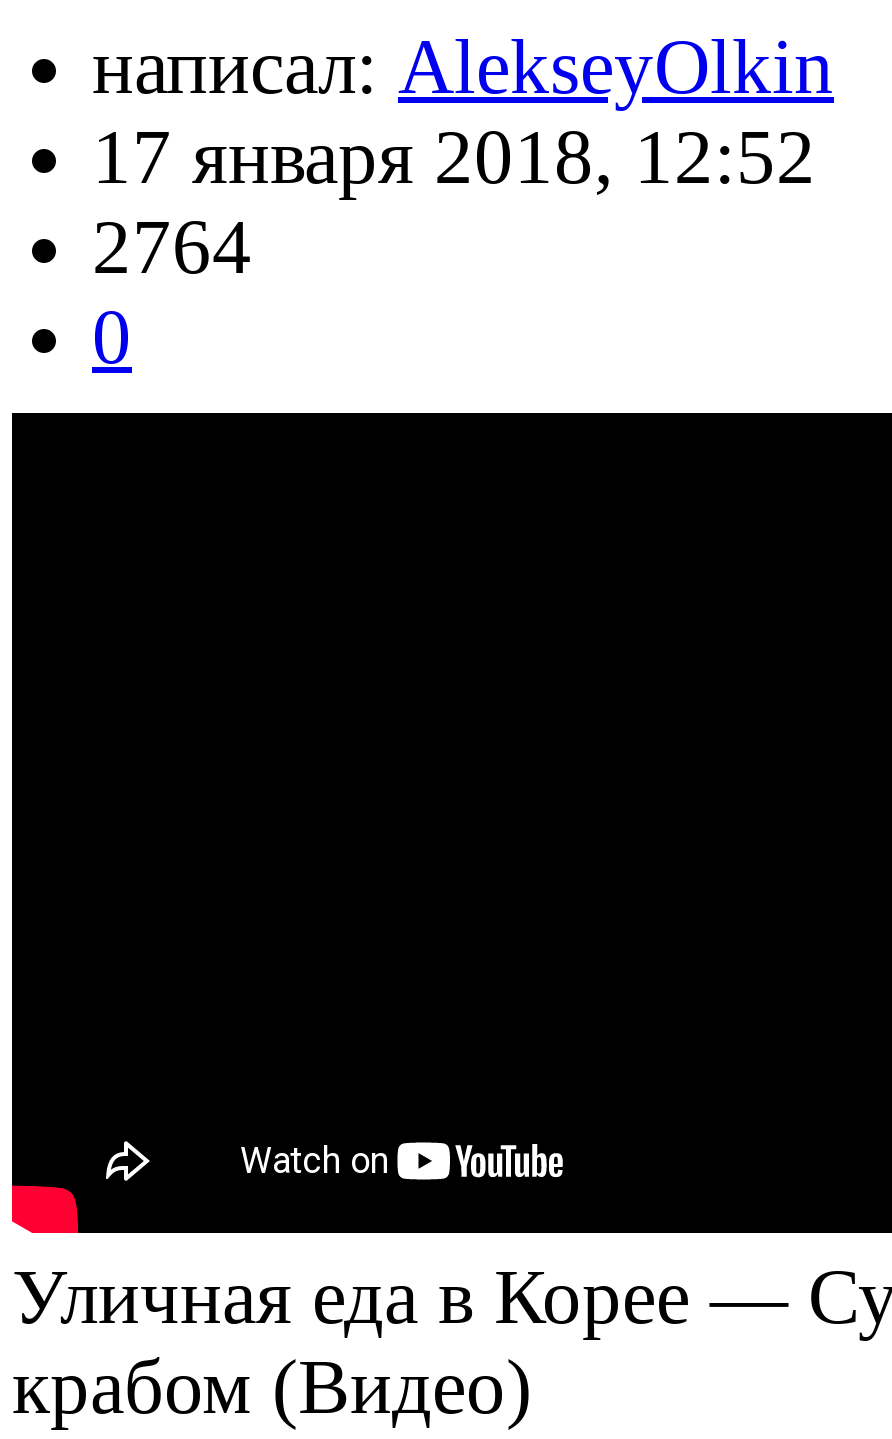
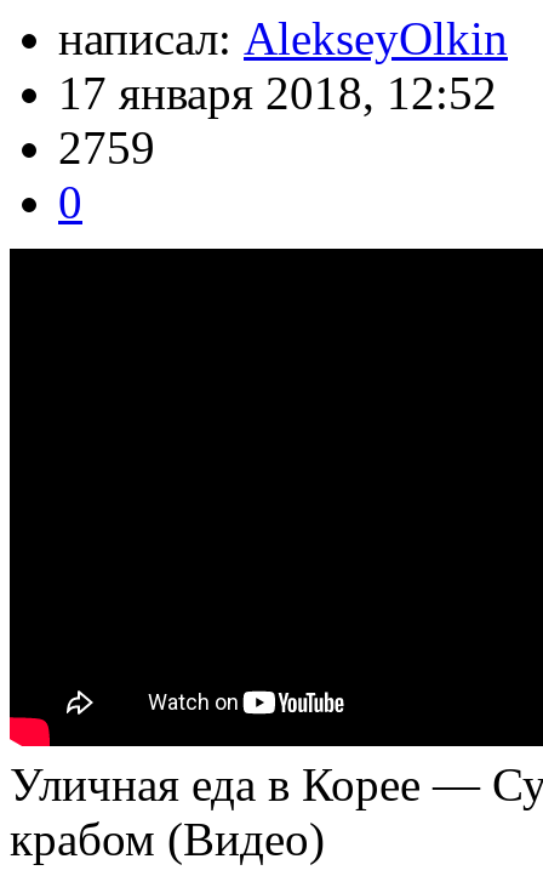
[92,203,252,289] 2764 -> [58,121,155,173] 2759

